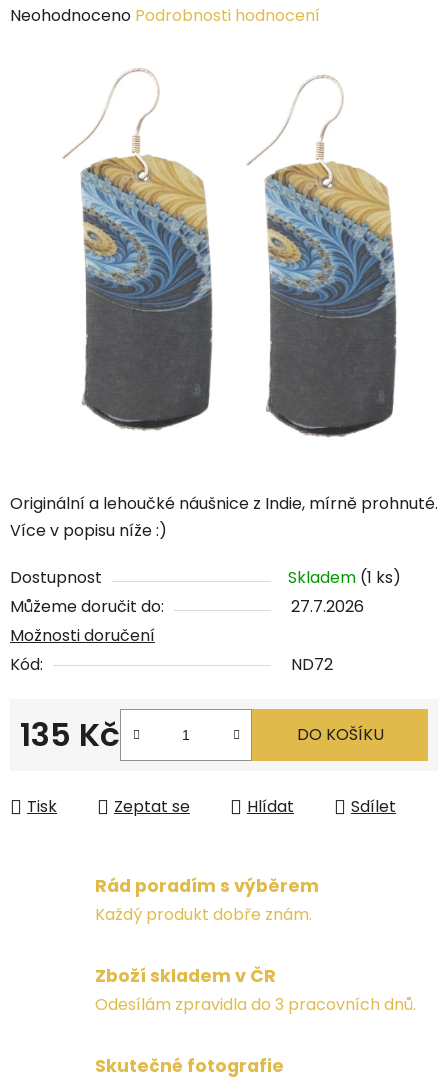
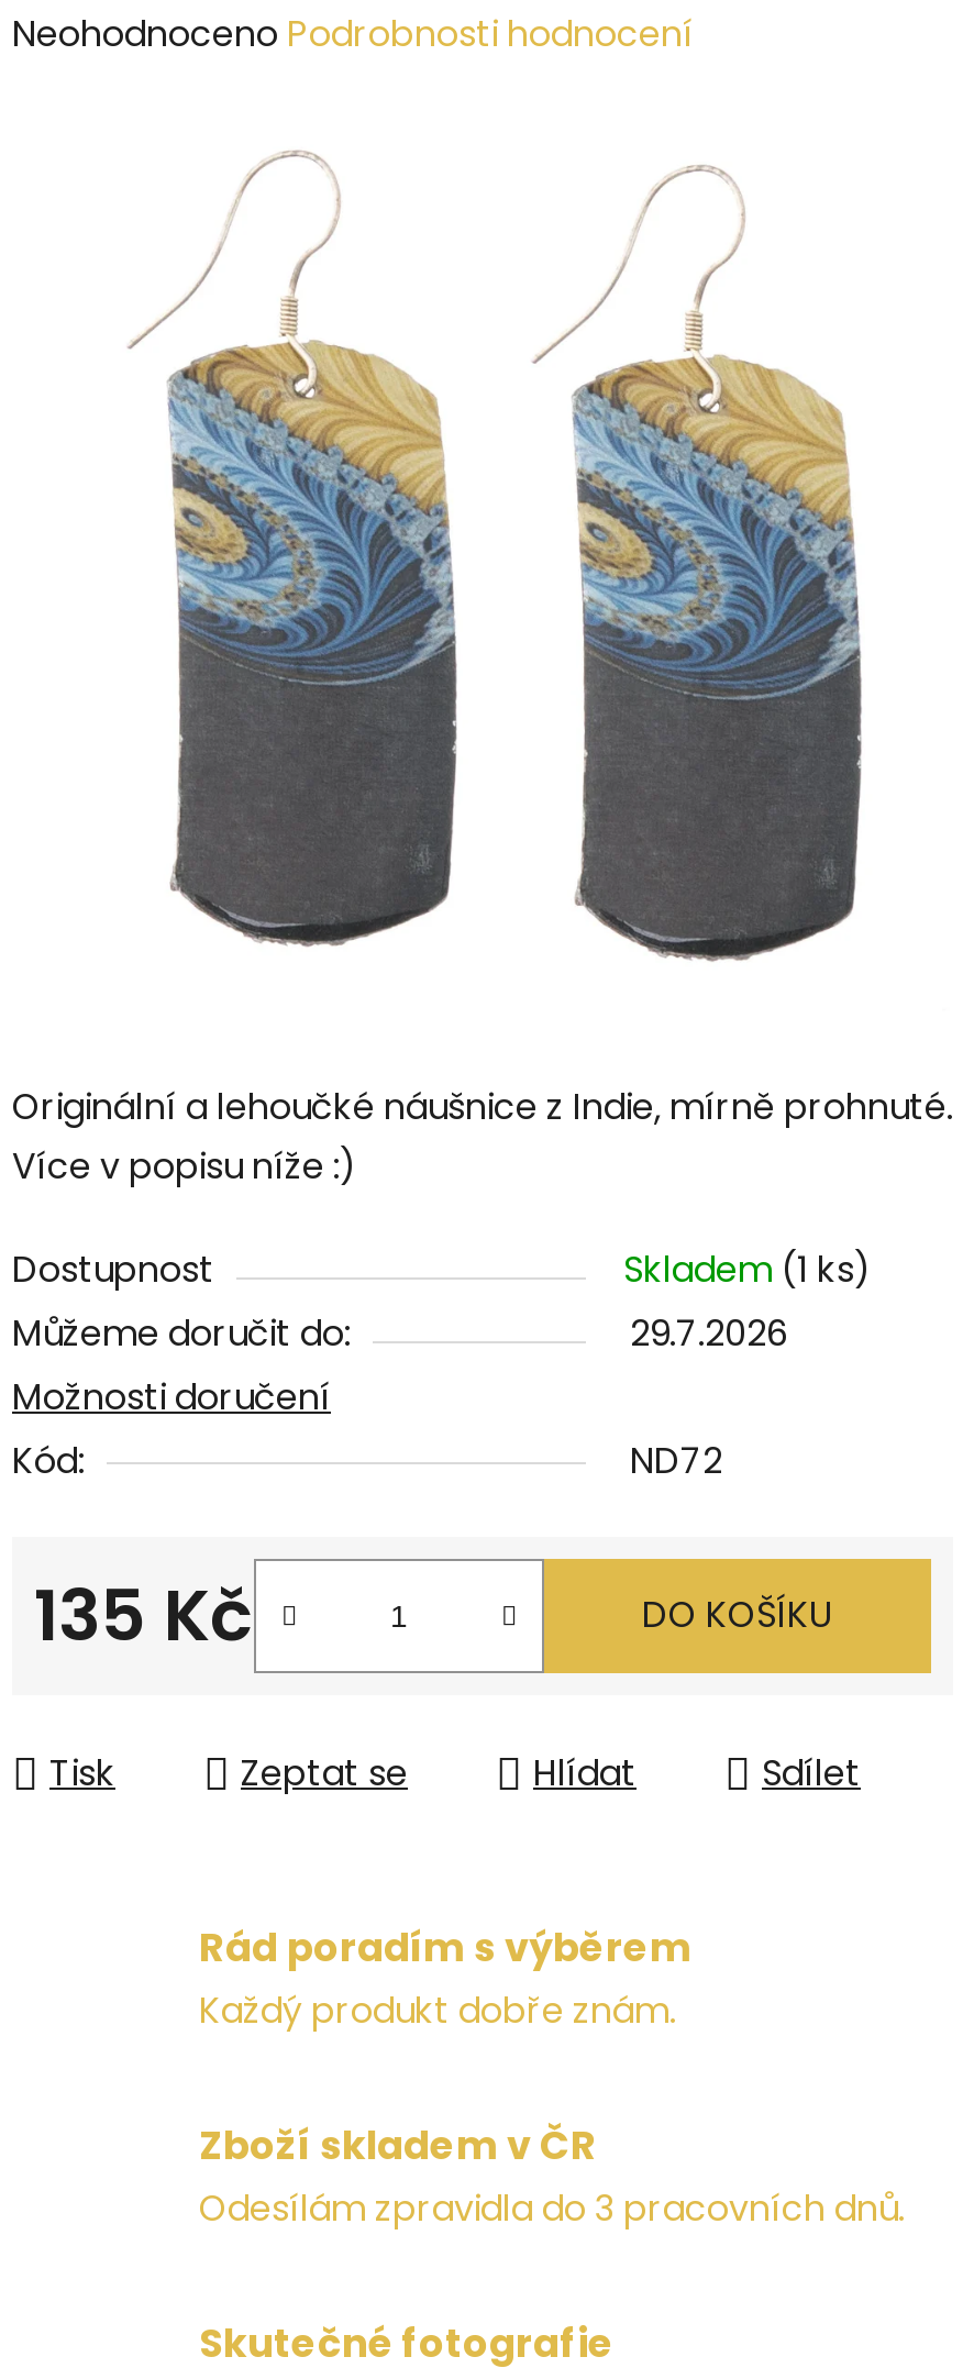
[291,595,364,618] 27.7.2026 -> [630,1309,788,1359] 29.7.2026

